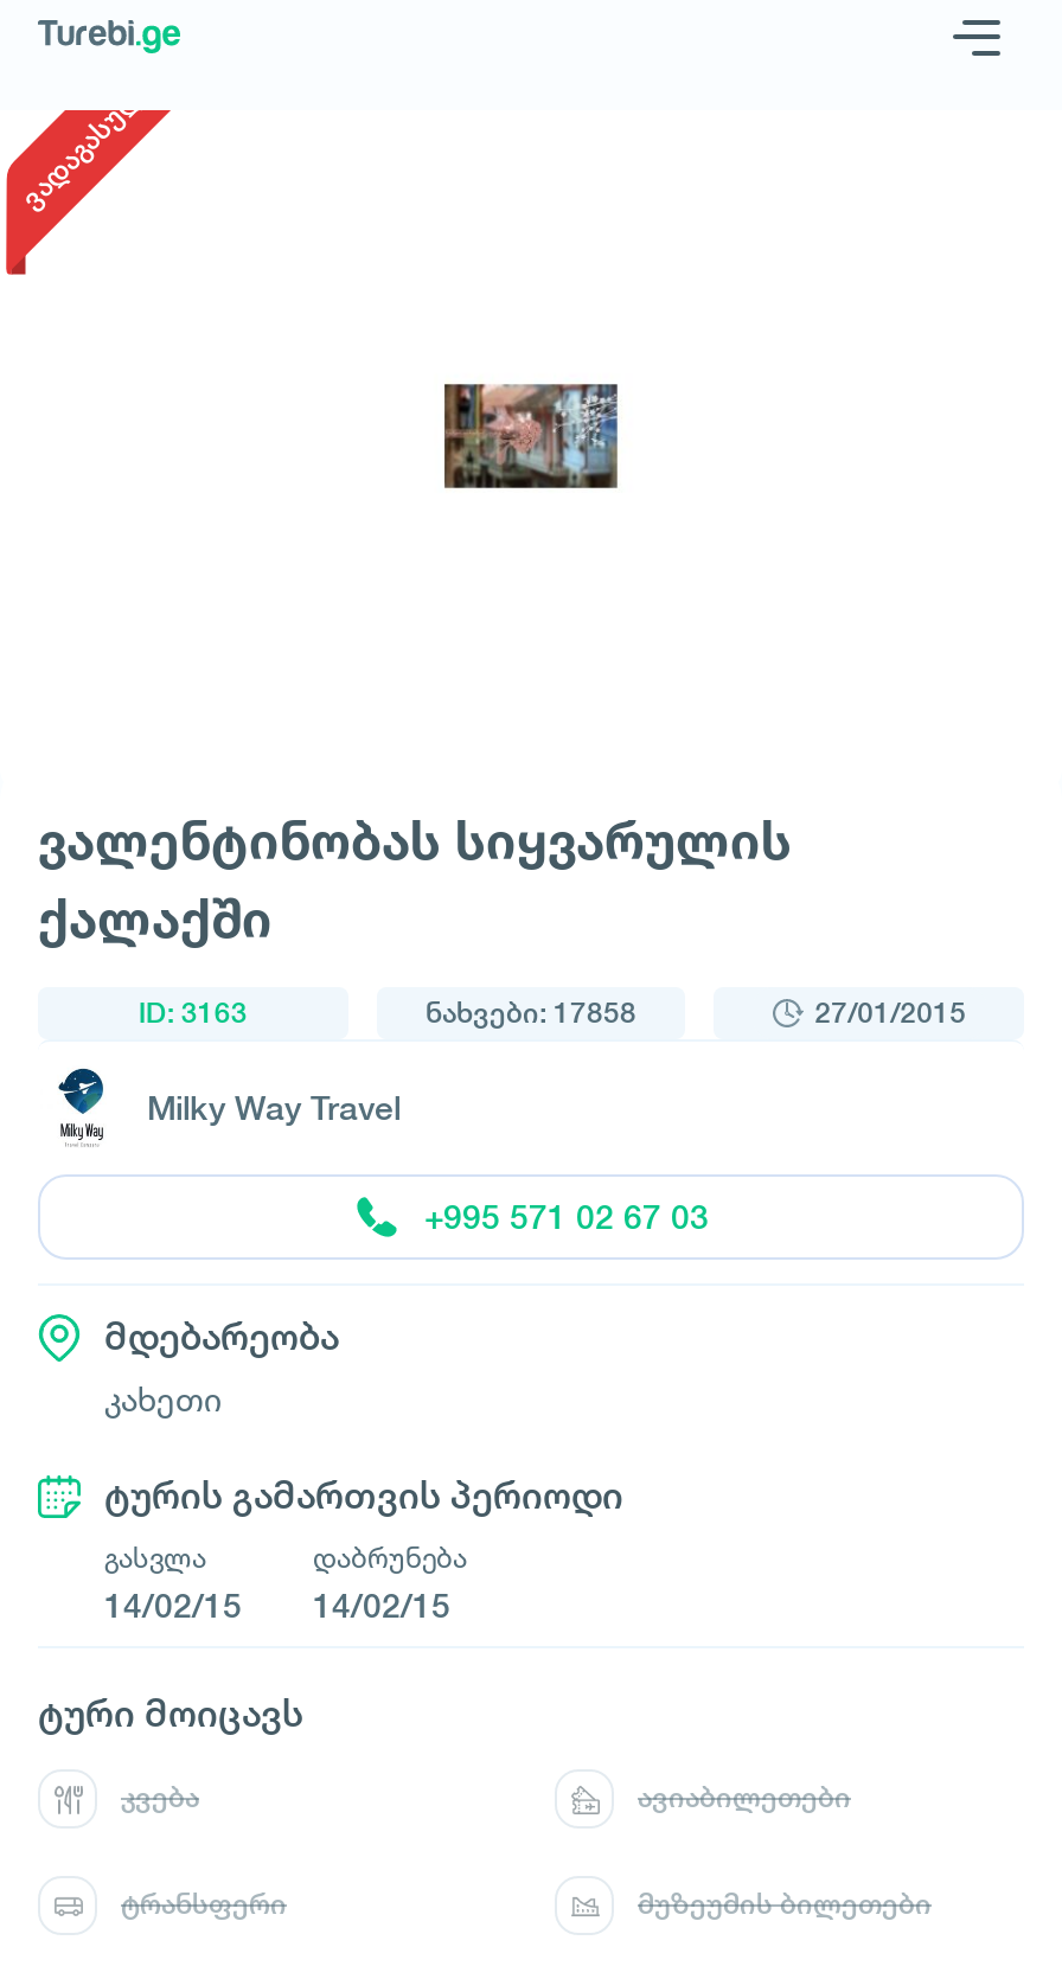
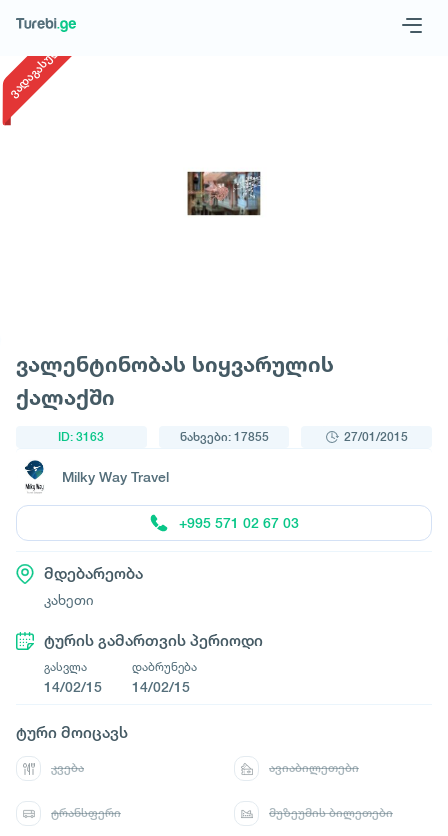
[426,997,636,1030] ნახვები: 17858 -> [179,430,268,444] ნახვები: 17855

